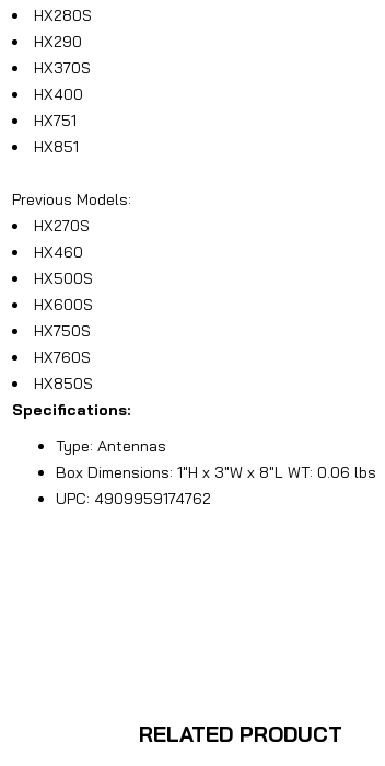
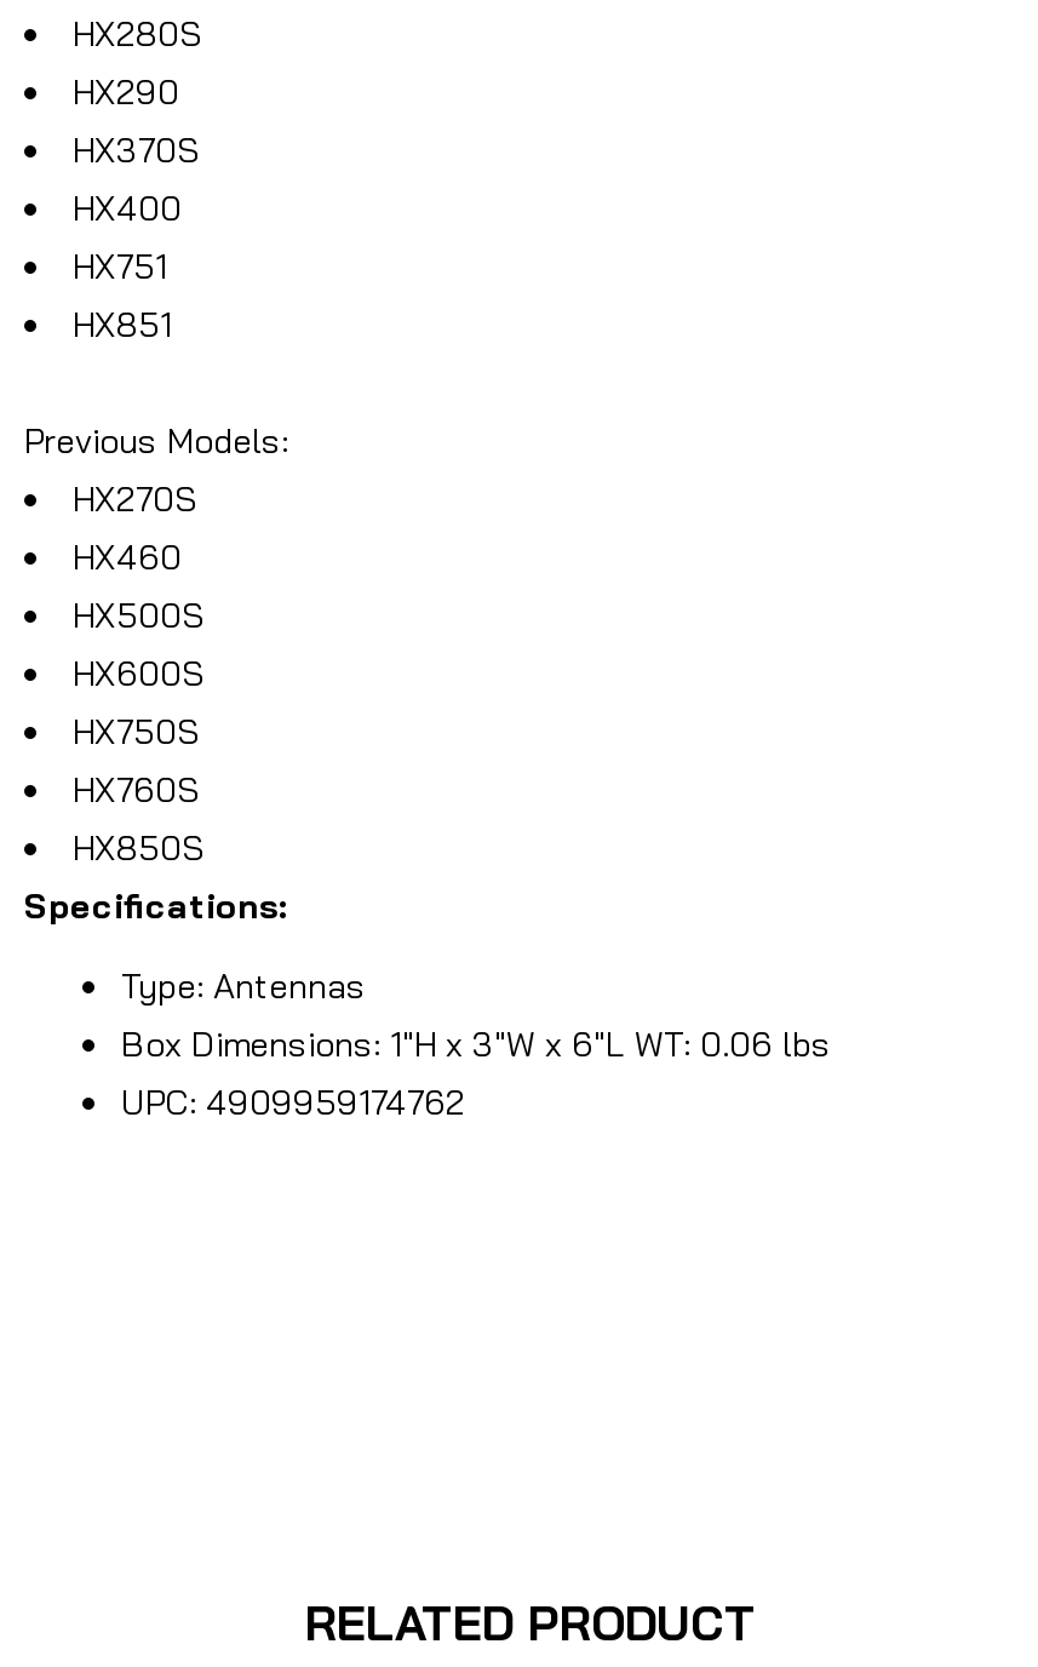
[56,462,376,482] Box Dimensions: 1"H x 3"W x 8"L WT: 0.06 lbs -> [121,1021,831,1065] Box Dimensions: 1"H x 3"W x 6"L WT: 0.06 lbs

